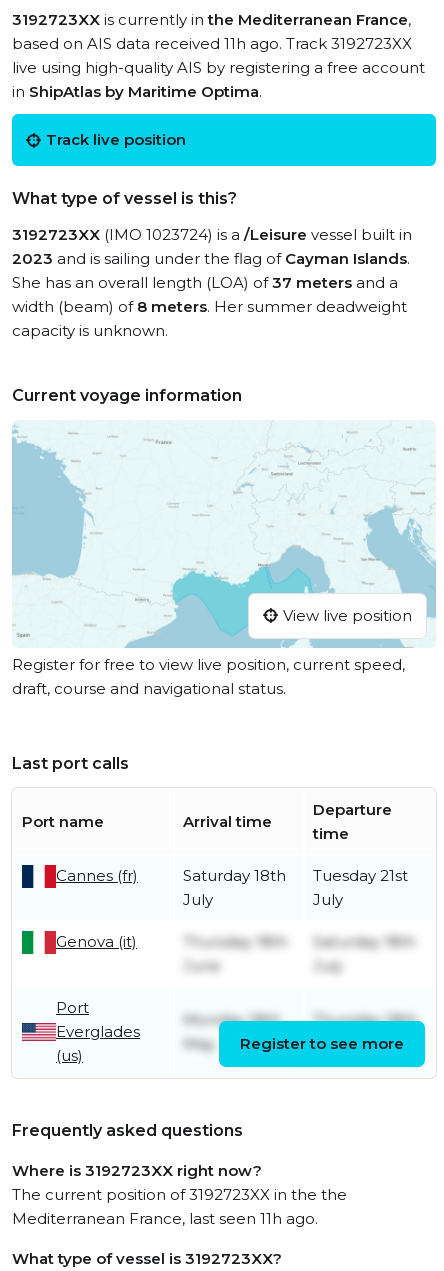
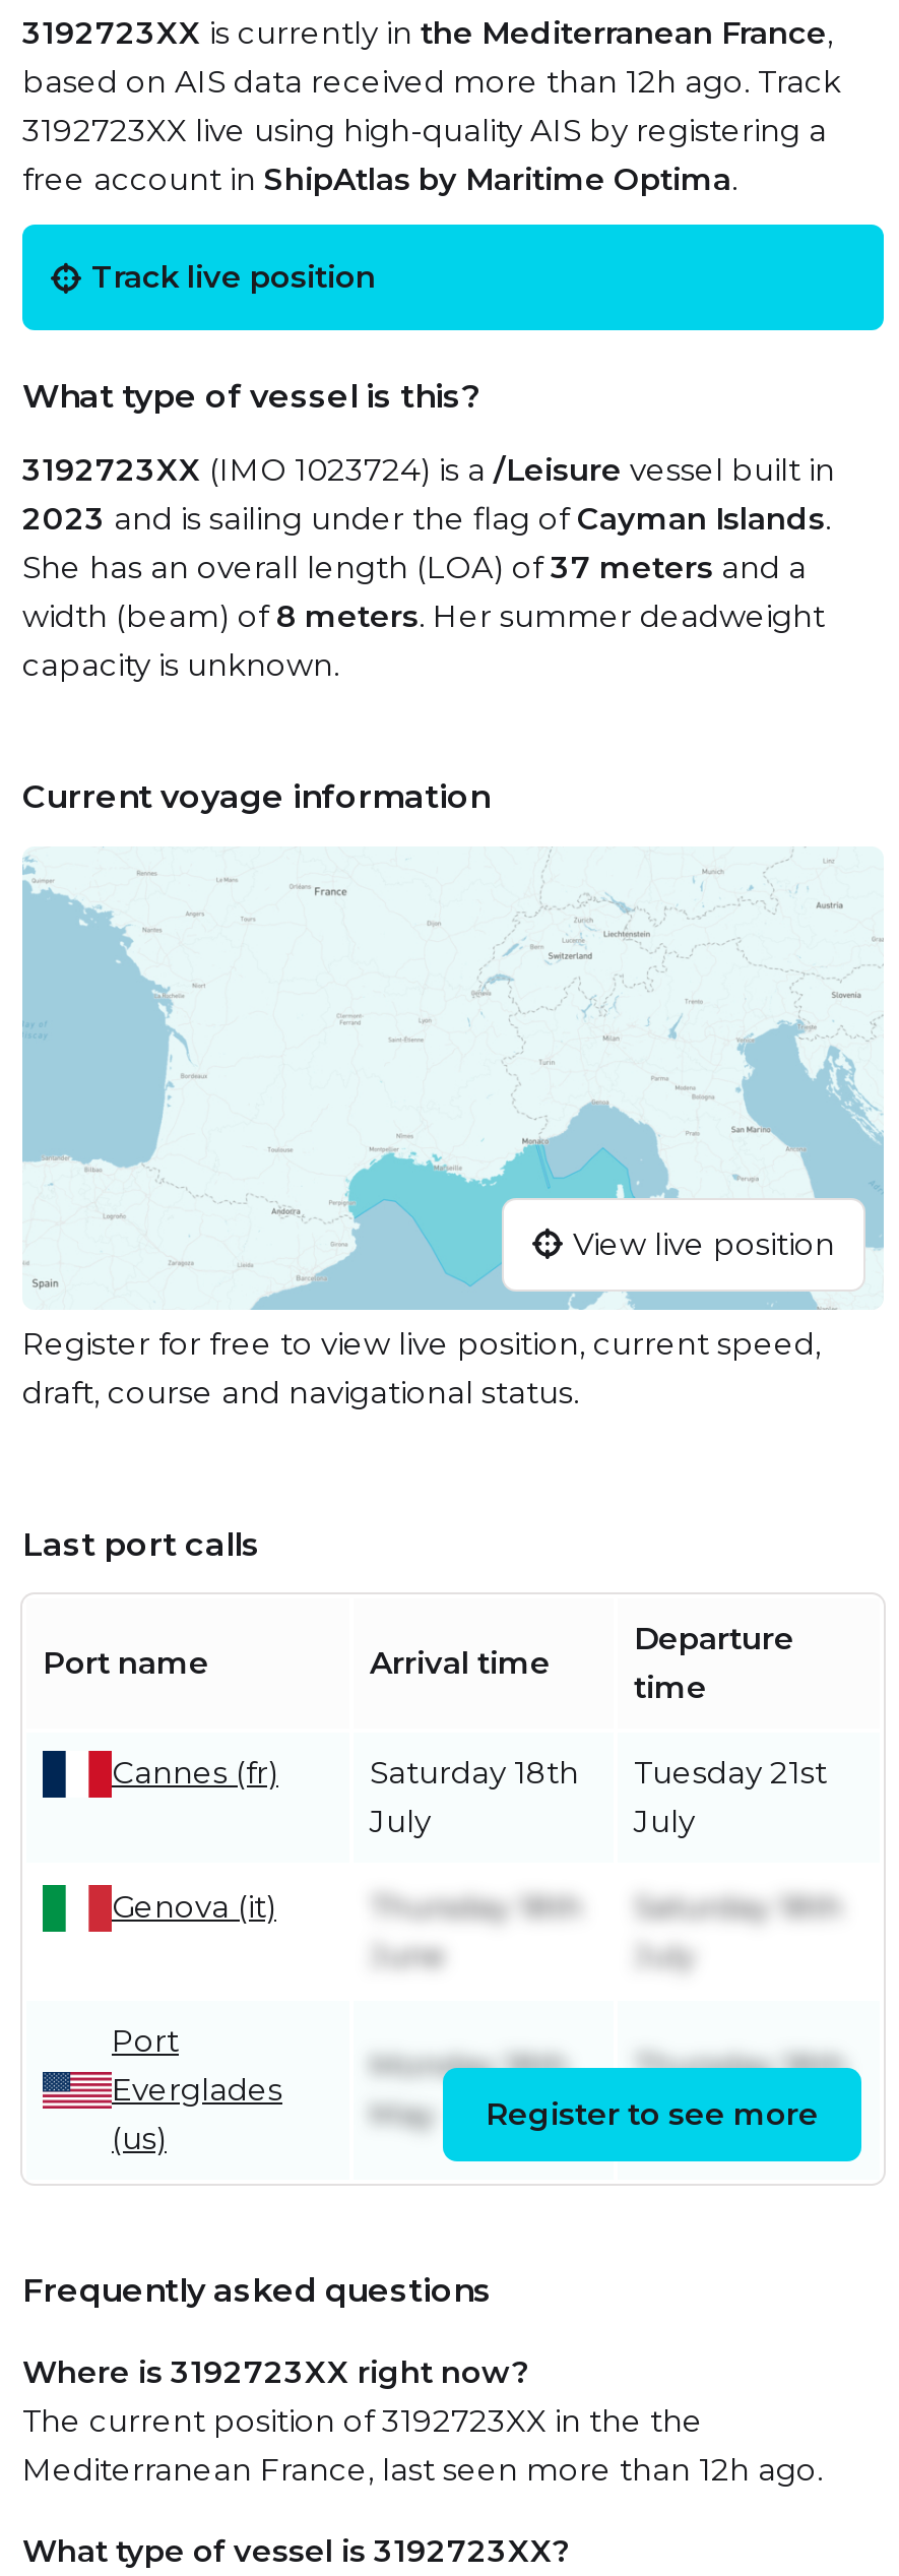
[12,34,425,101] based on AIS data received 11h ago. Track 3192723XX | live using high-quality AIS by registering a free account | in ShipAtlas by Maritime Optima. -> [22,62,841,198] based on AIS data received more than 12h ago. Track | 3192723XX live using high-quality AIS by registering a | free account in ShipAtlas by Maritime Optima.
[12,1209,318,1228] Mediterranean France, last seen 11h ago. -> [22,2451,823,2489] Mediterranean France, last seen more than 12h ago.

